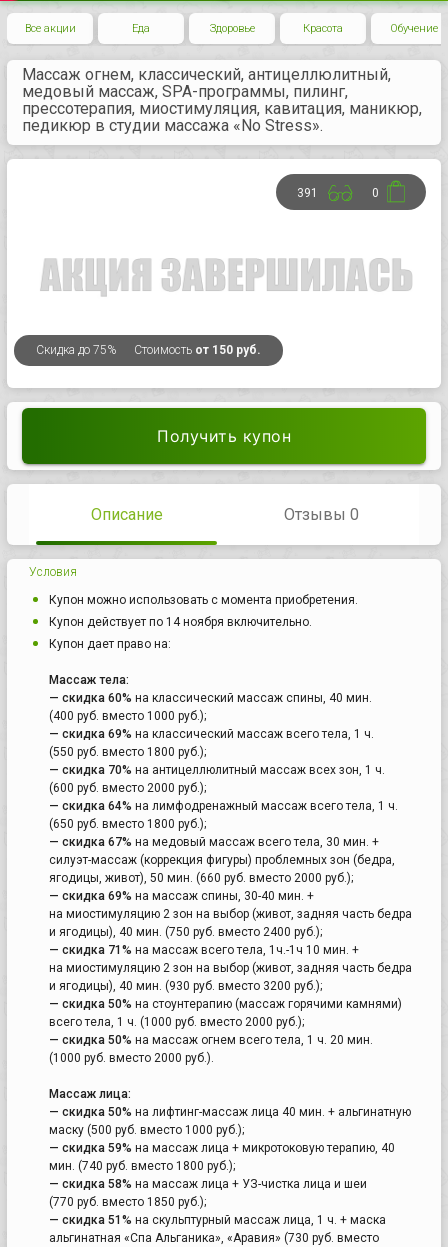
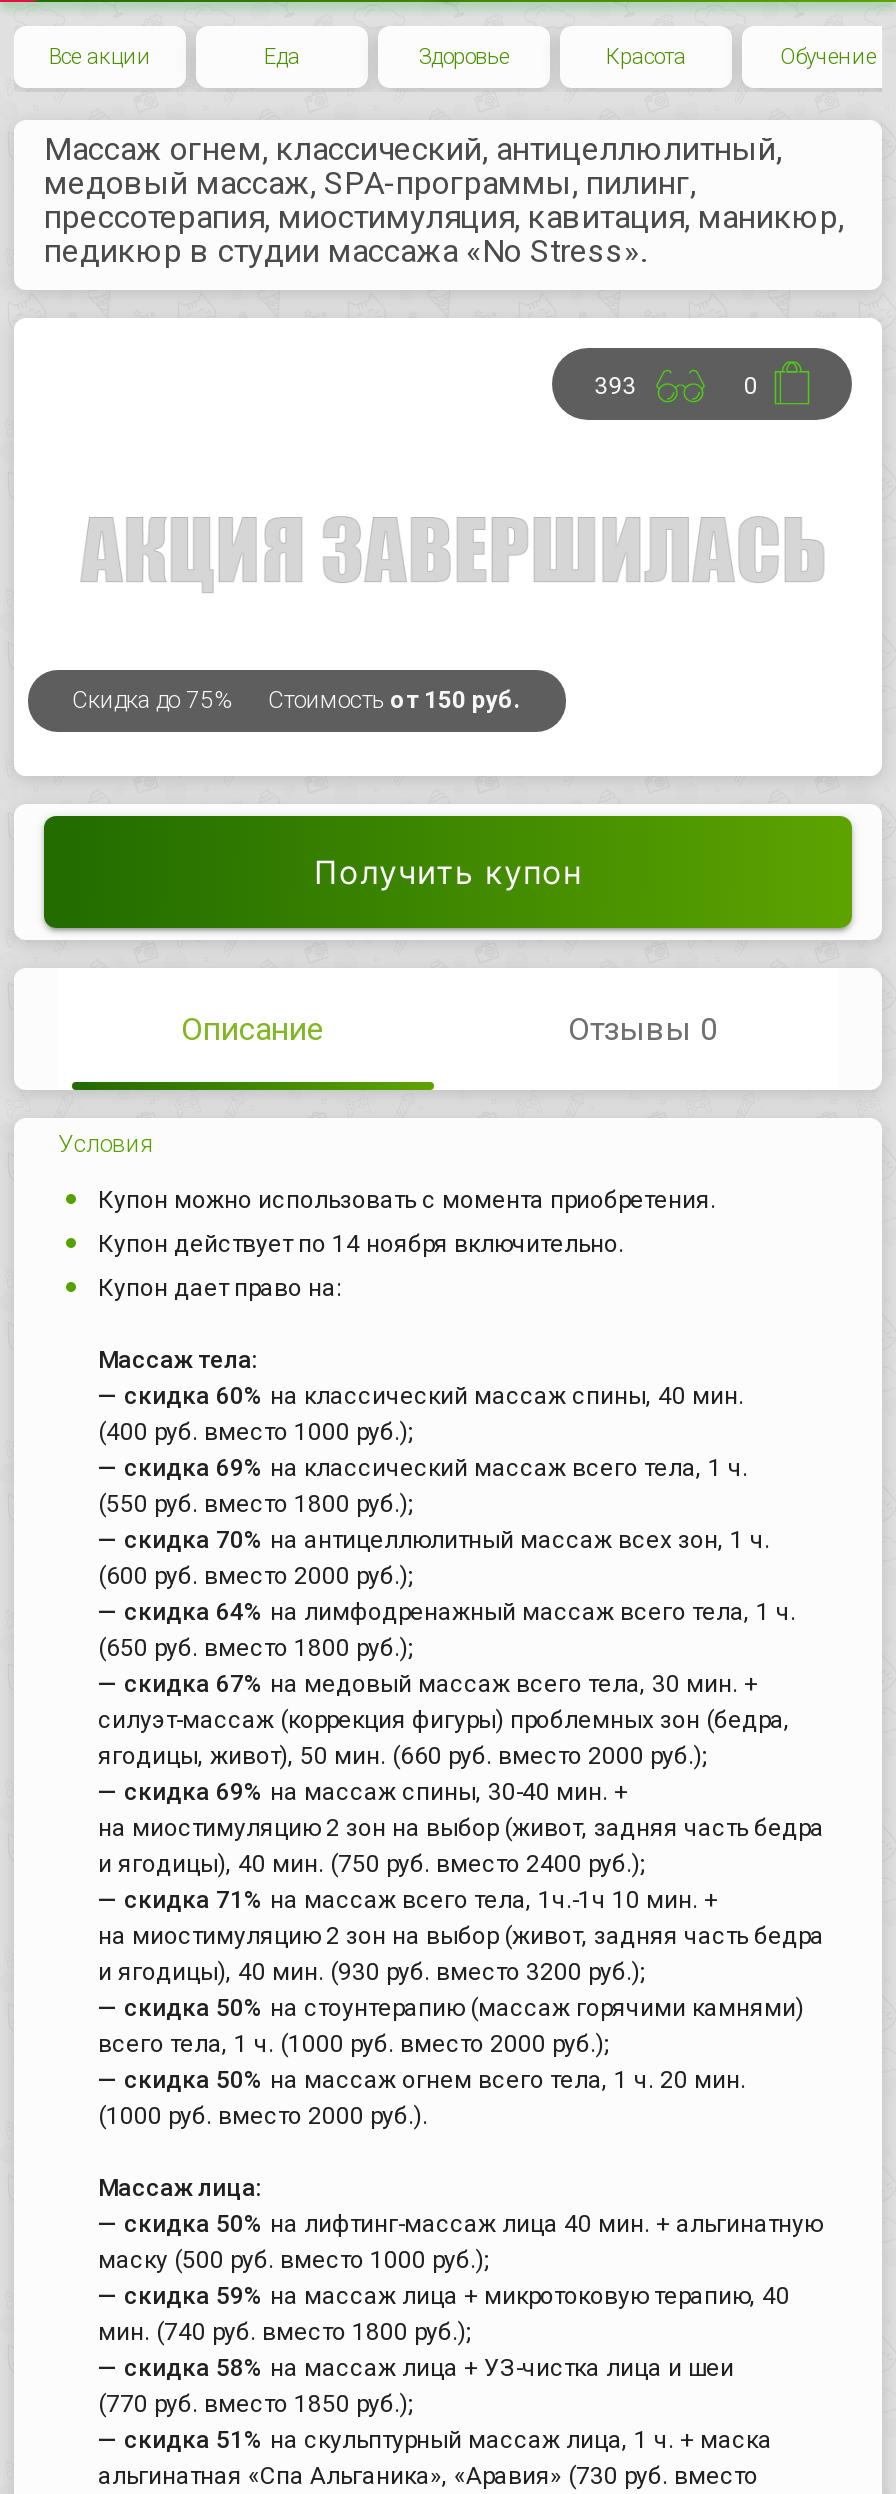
[297,186,318,200] 391 -> [594,372,636,400] 393

